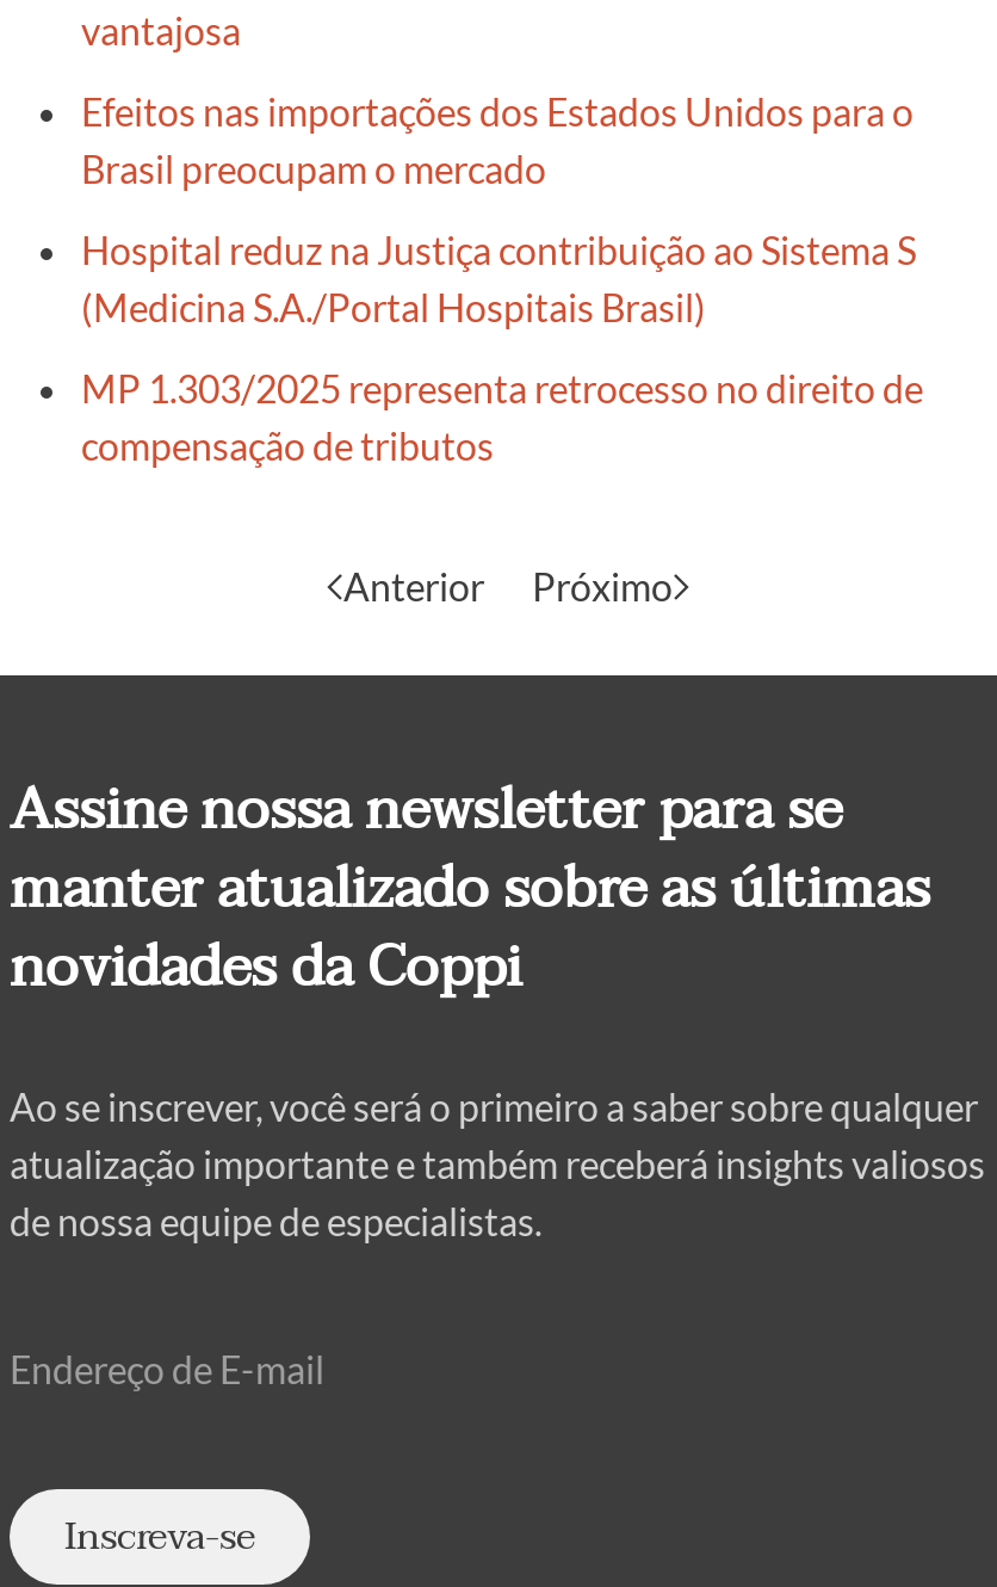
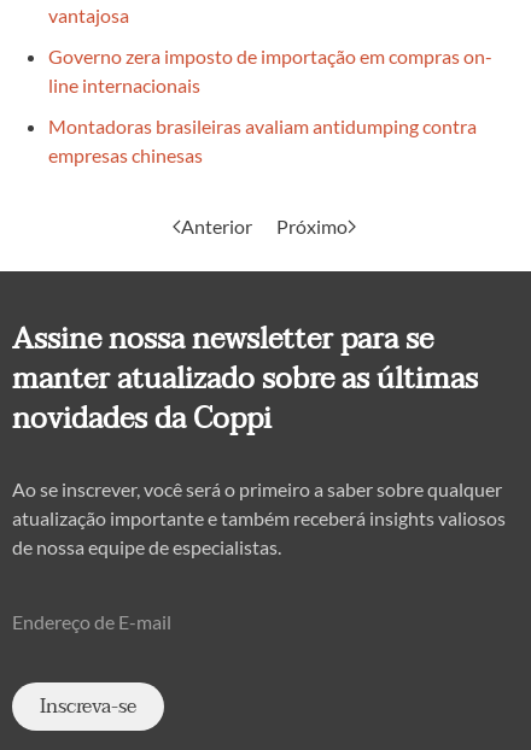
[81,89,923,468] Efeitos nas importações dos Estados Unidos para o | Brasil preocupam o mercado | Hospital reduz na Justiça contribuição ao Sistema S | (Medicina S.A./Portal Hospitais Brasil) | MP 1.303/2025 representa retrocesso no direito de | compensação de tributos -> [48,45,492,167] Governo zera imposto de importação em compras on- | line internacionais | Montadoras brasileiras avaliam antidumping contra | empresas chinesas

